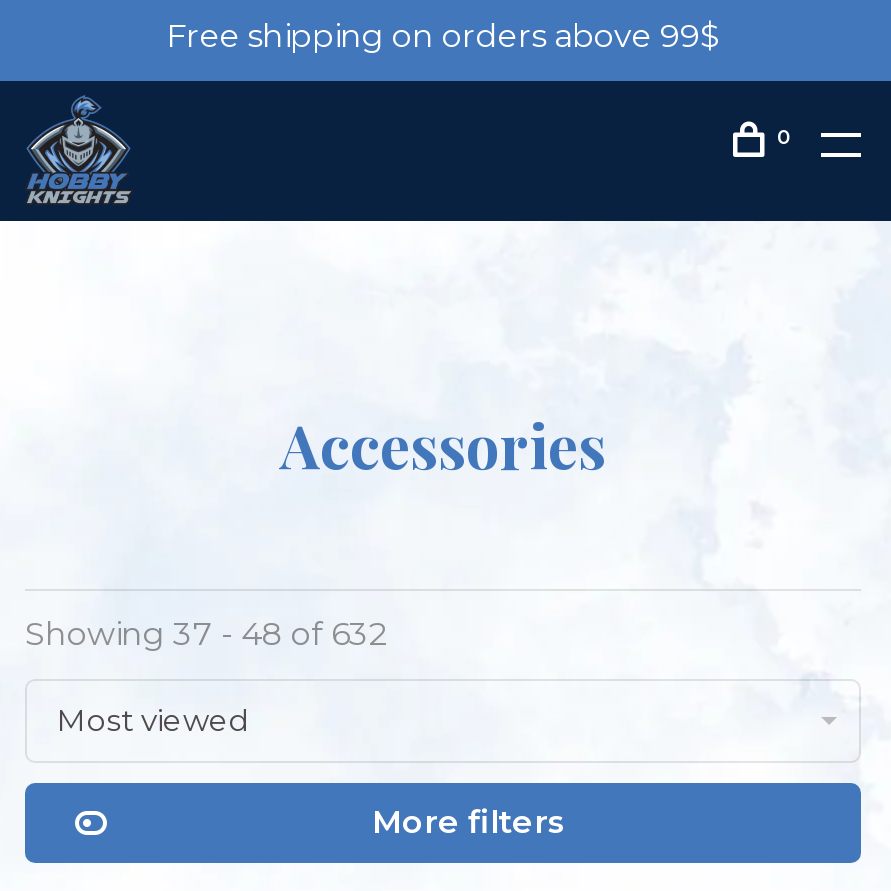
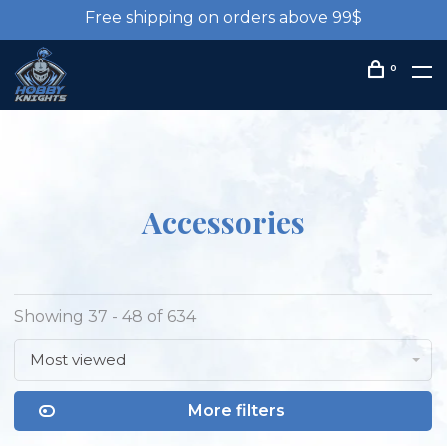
[25,615,389,653] Showing 37 - 48 of 632 -> [14,307,196,326] Showing 37 - 48 of 634

